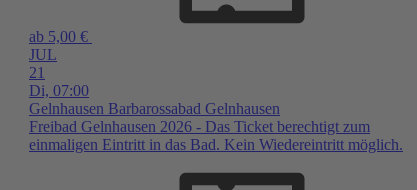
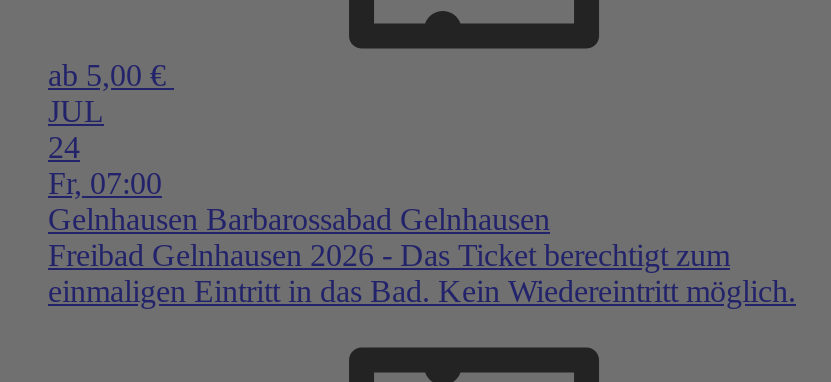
[29,64,89,99] 21 | Di, 07:00 -> [48,130,162,200] 24 | Fr, 07:00

